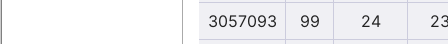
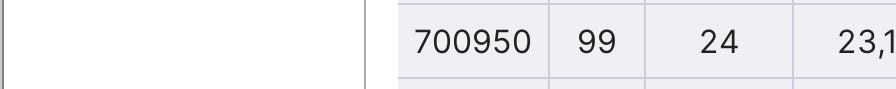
[207,11,319,31] 3057093 99 -> [414,22,617,62] 700950 99

